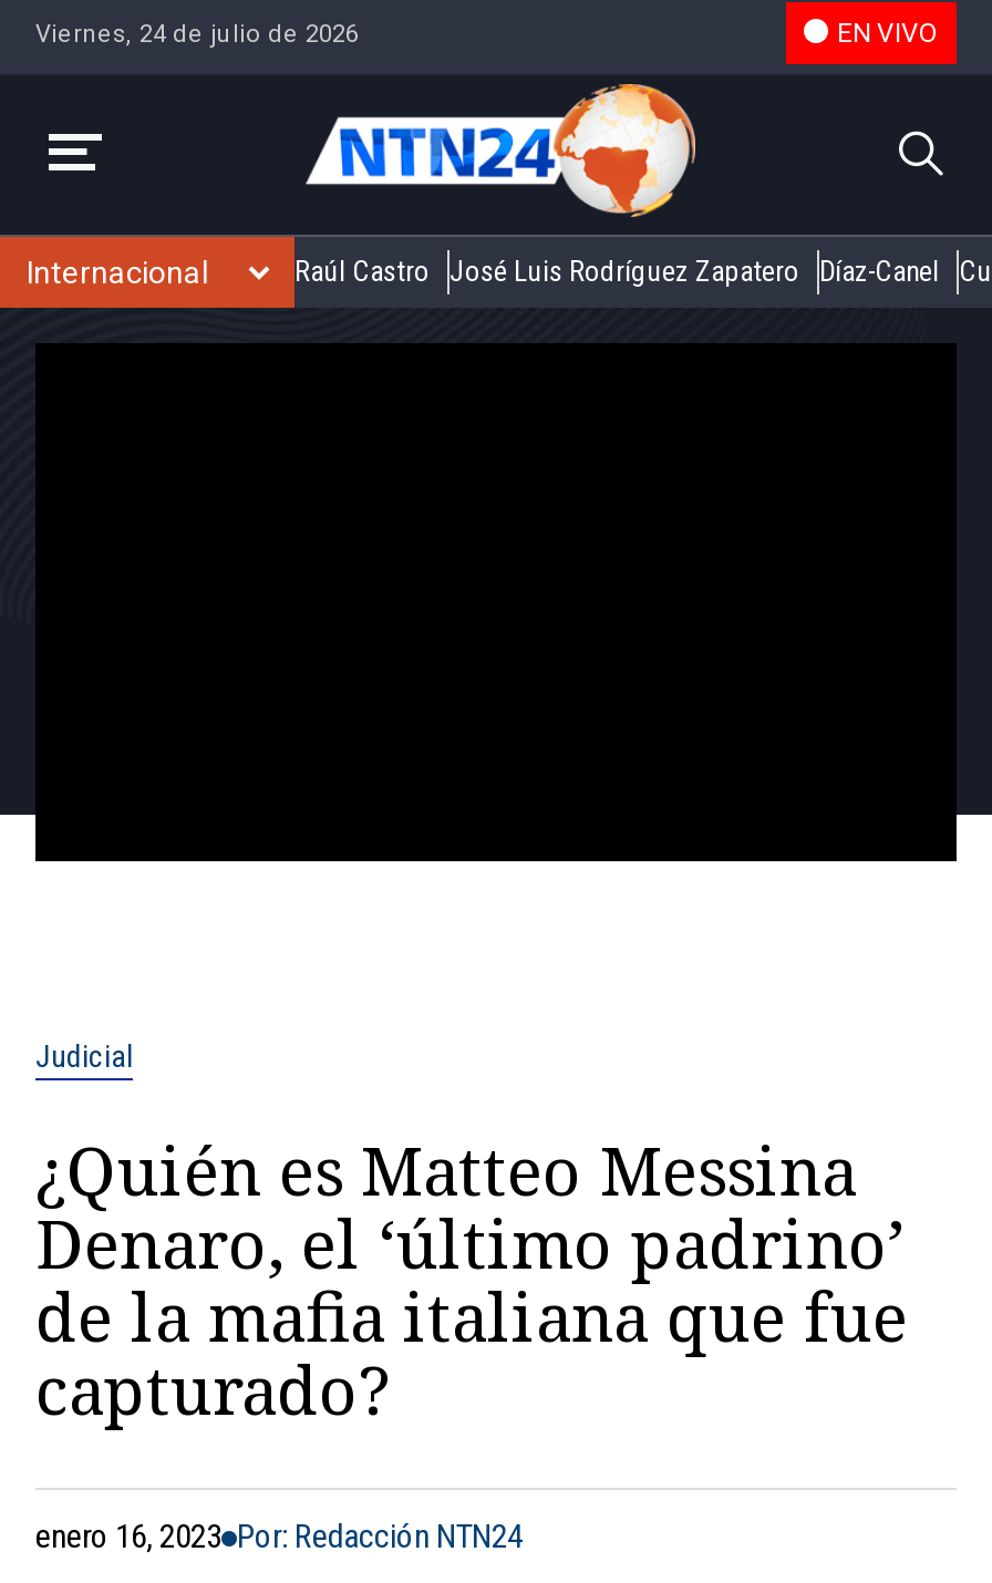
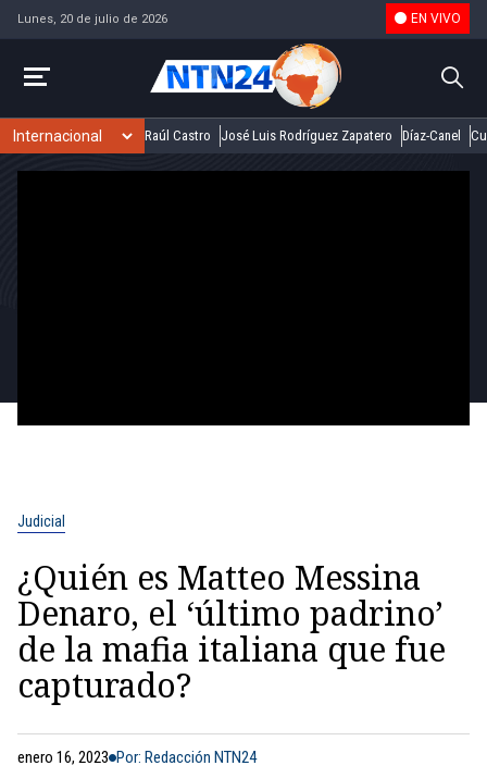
[35,19,359,48] Viernes, 24 de julio de 2026 -> [17,11,167,26] Lunes, 20 de julio de 2026

